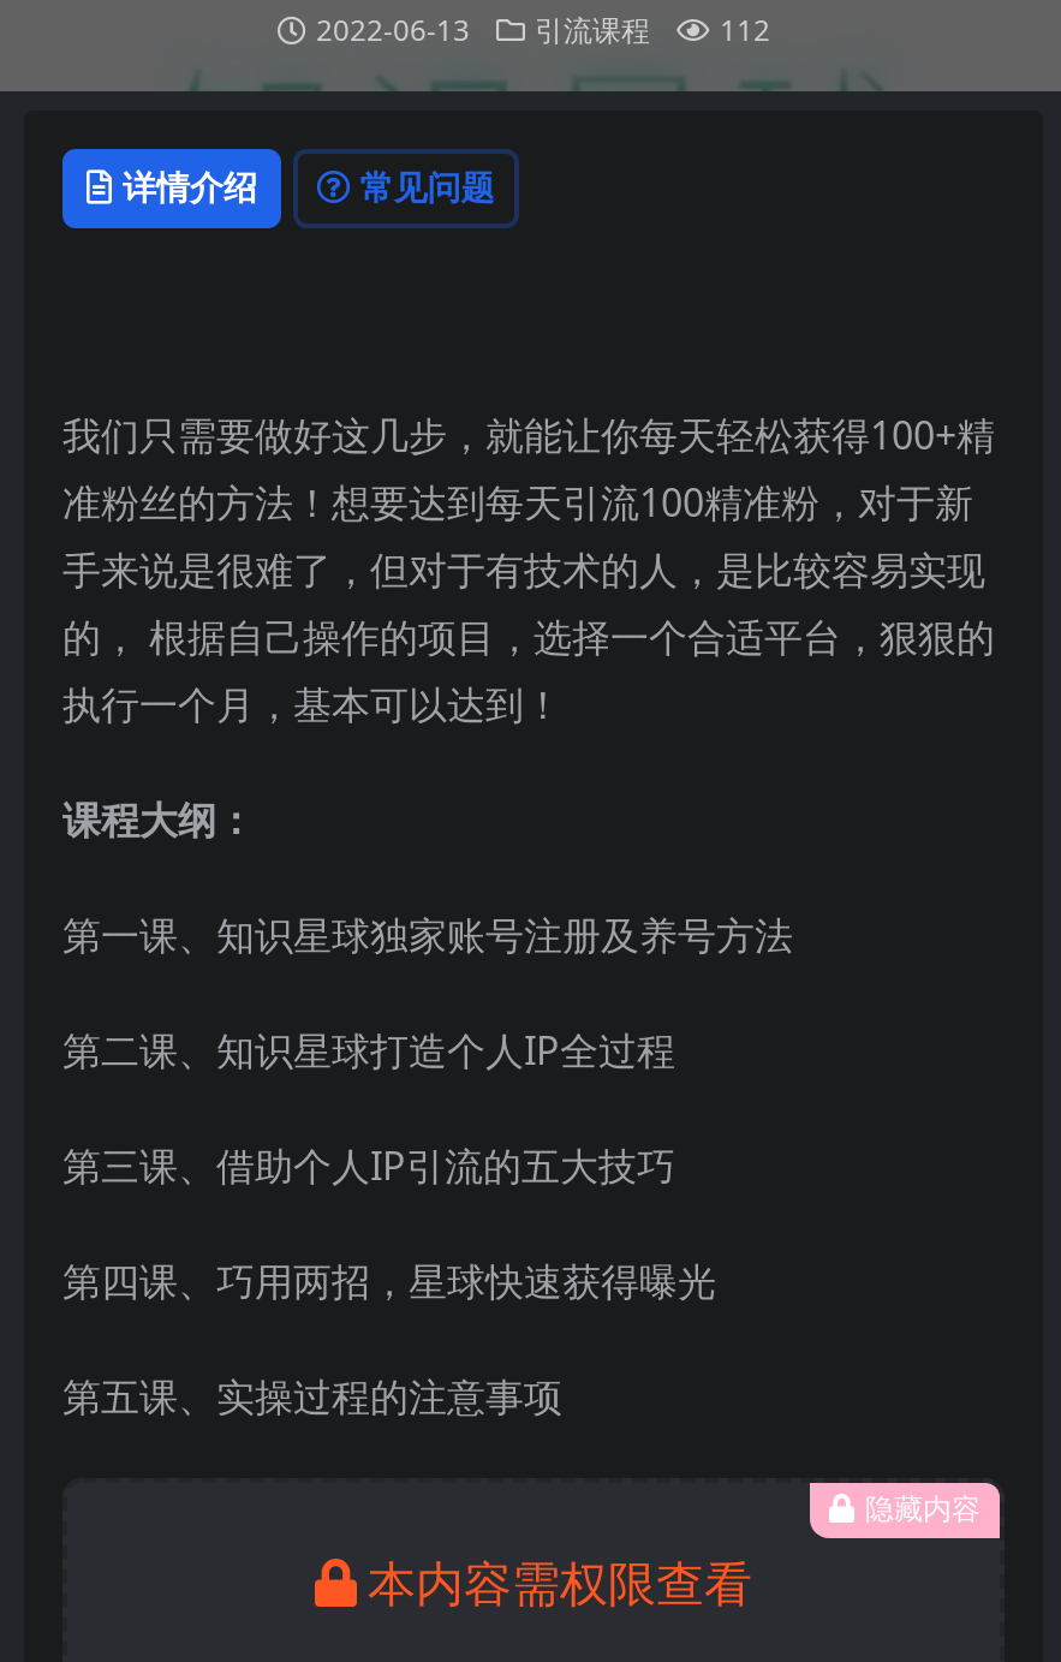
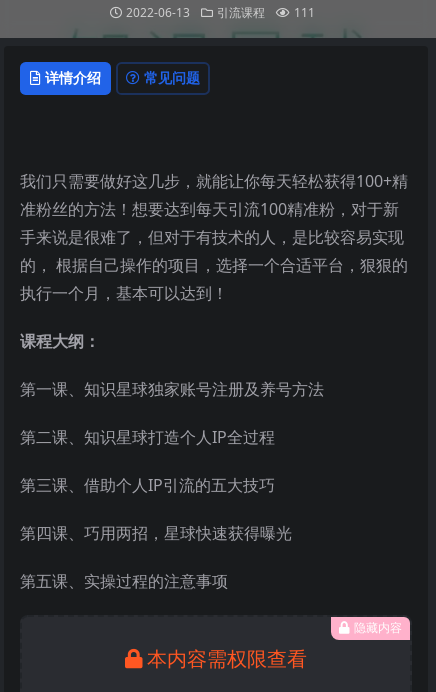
[316,10,770,50] 2022-06-13 引流课程 112 -> [125,4,314,21] 2022-06-13 引流课程 111

